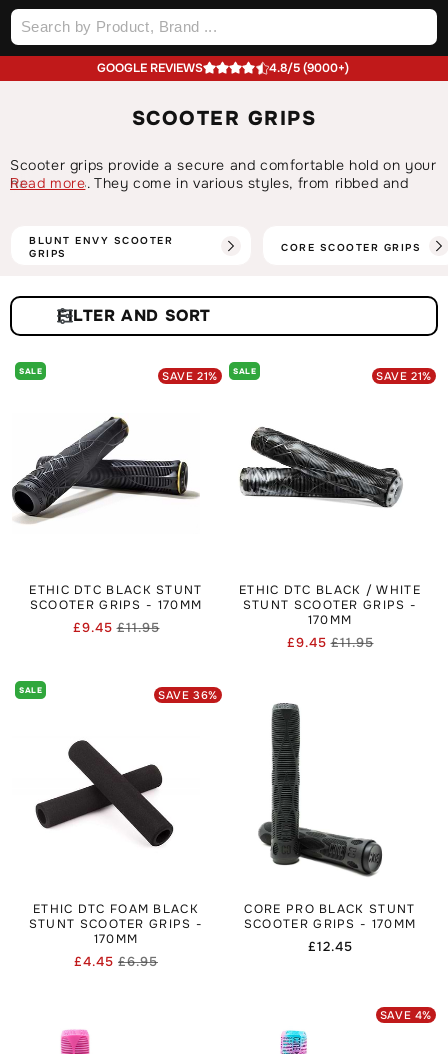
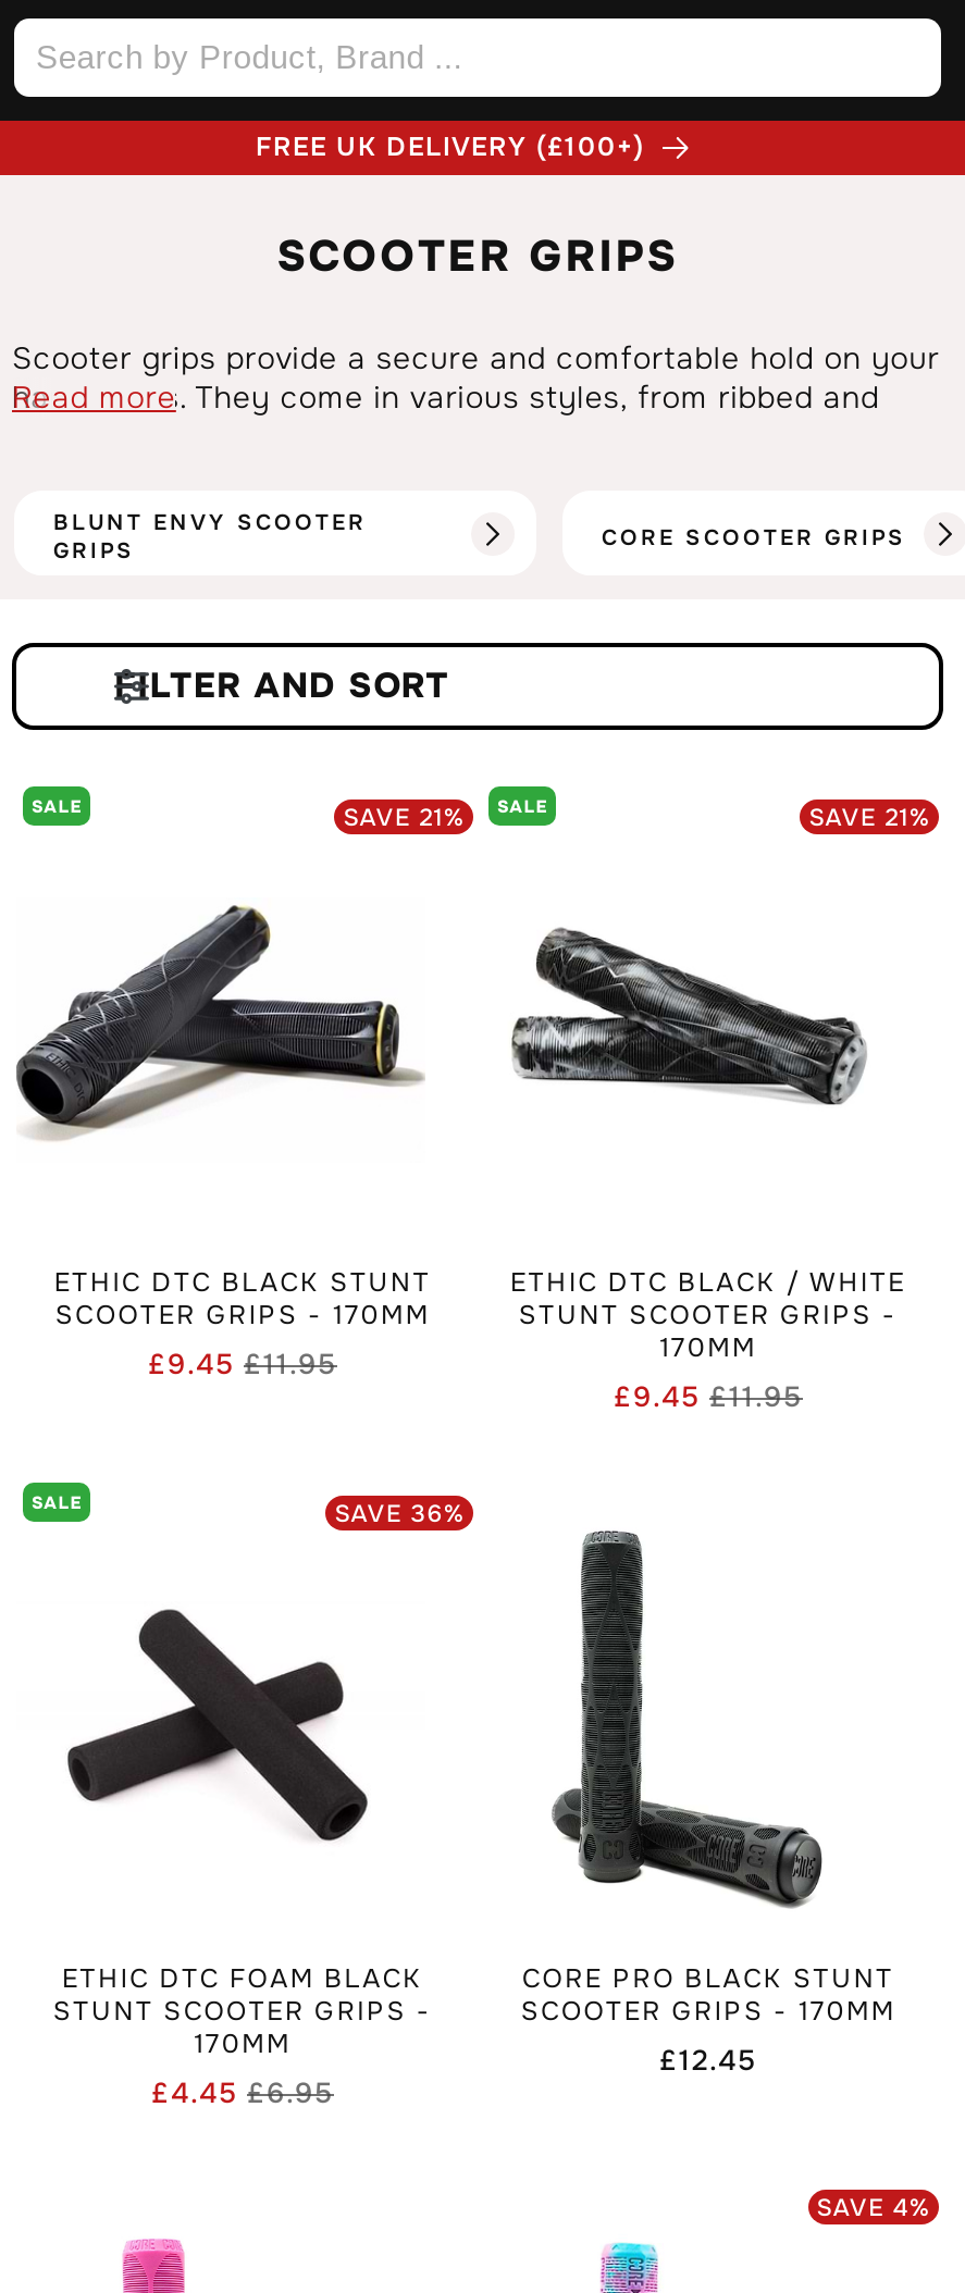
[97,60,349,76] GOOGLE REVIEWS | 4.8/5 (9000+) -> [256,130,645,165] FREE UK DELIVERY (£100+)

